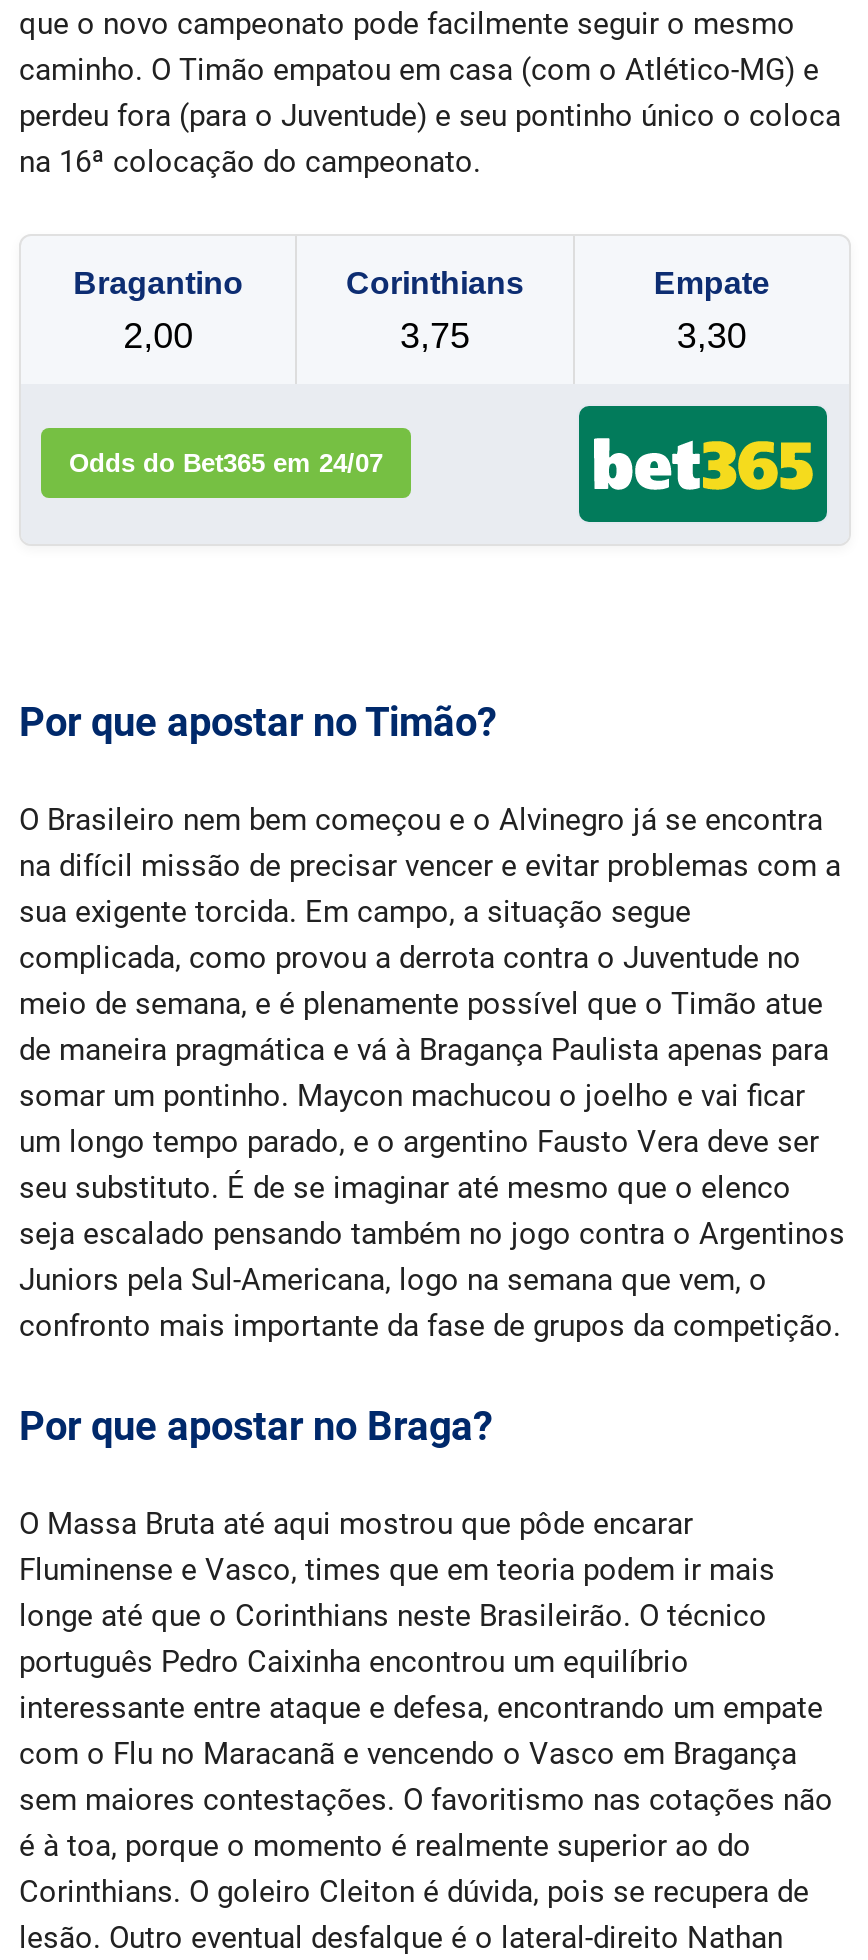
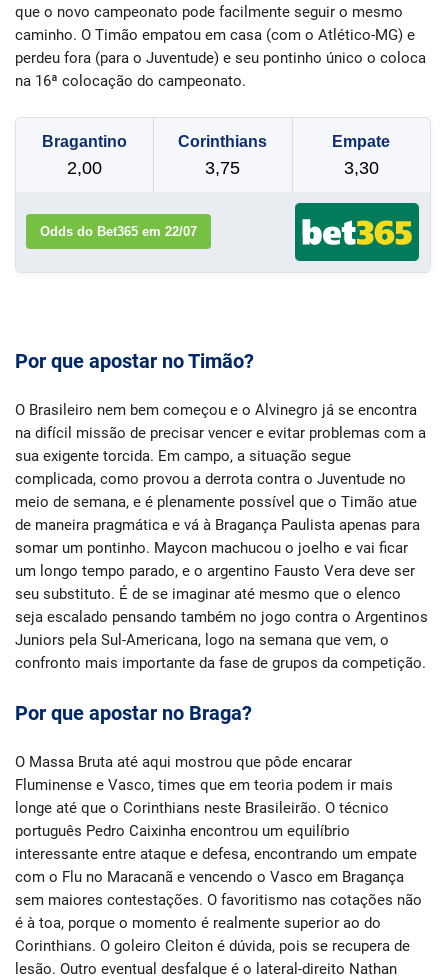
[69,448,383,478] Odds do Bet365 em 24/07 -> [40,224,197,239] Odds do Bet365 em 22/07

